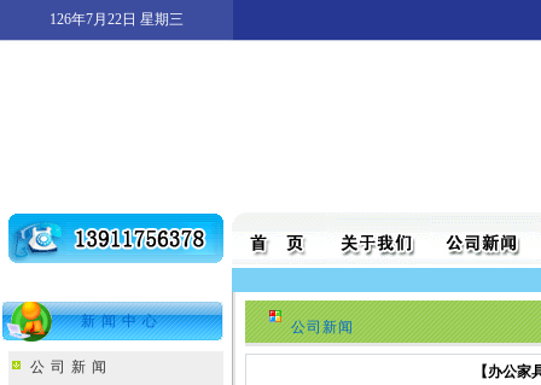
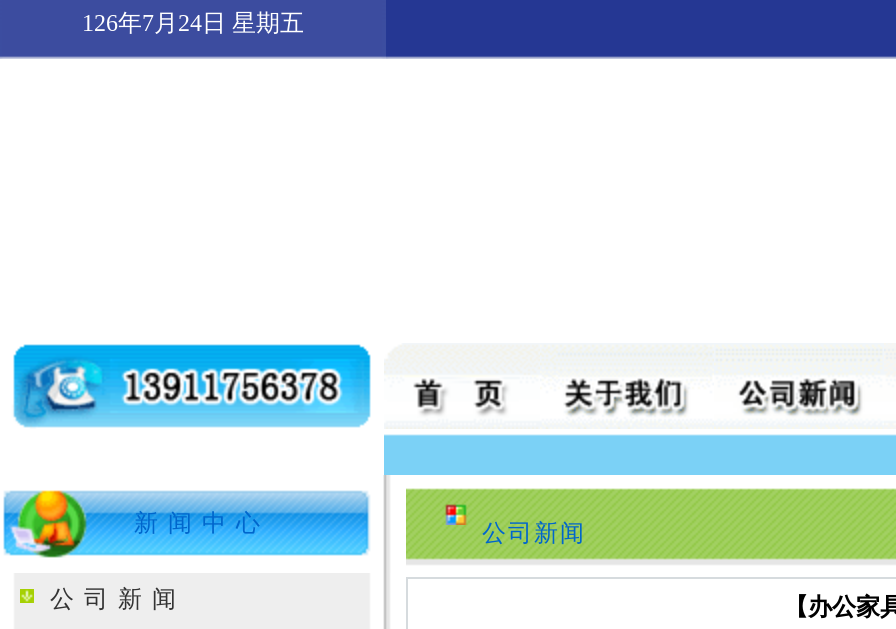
[50,11,184,28] 126年7月22日 星期三 -> [82,9,304,37] 126年7月24日 星期五

